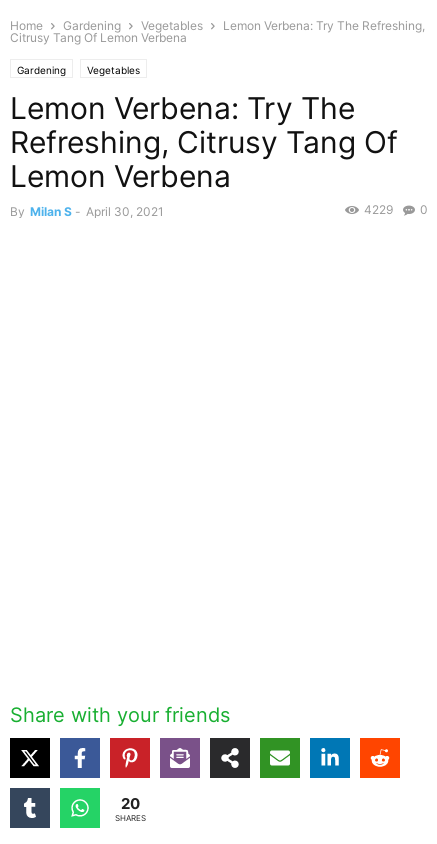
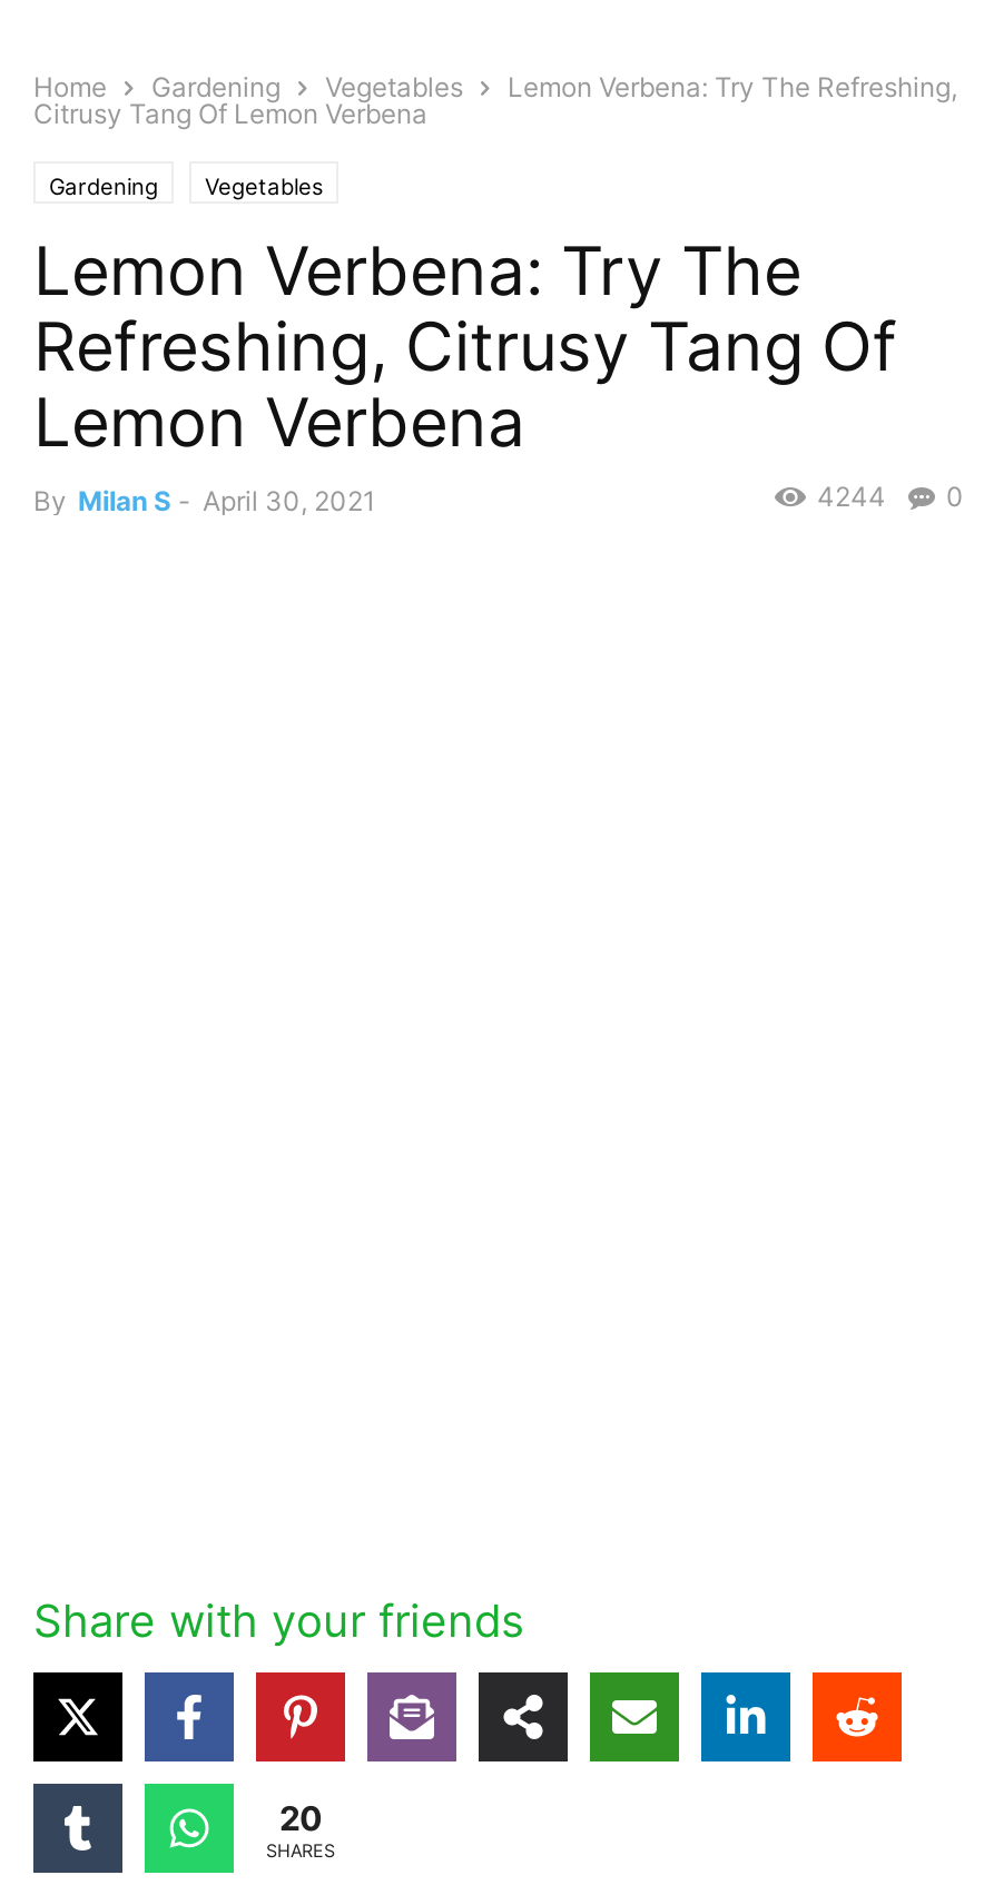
[364,202,428,217] 4229 0 -> [817,480,964,513] 4244 0

